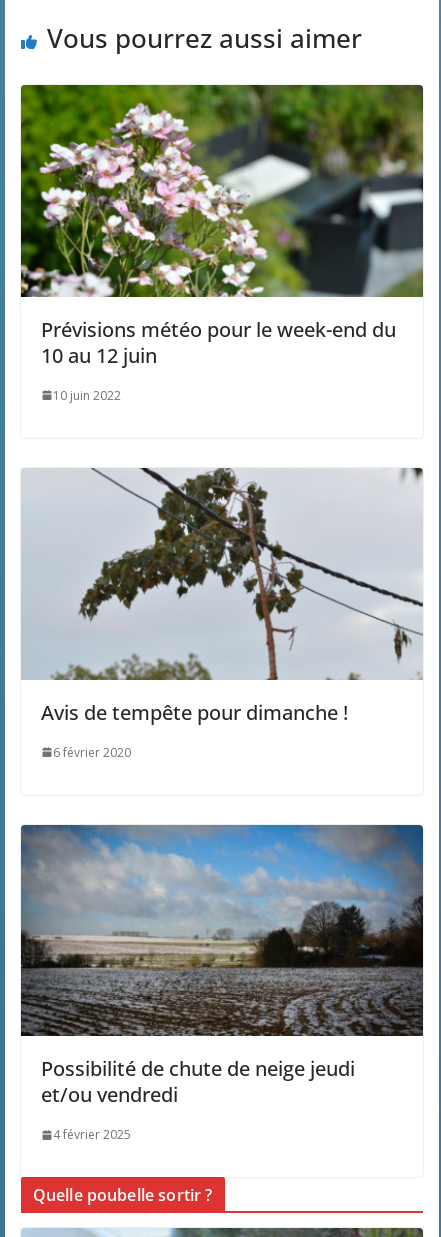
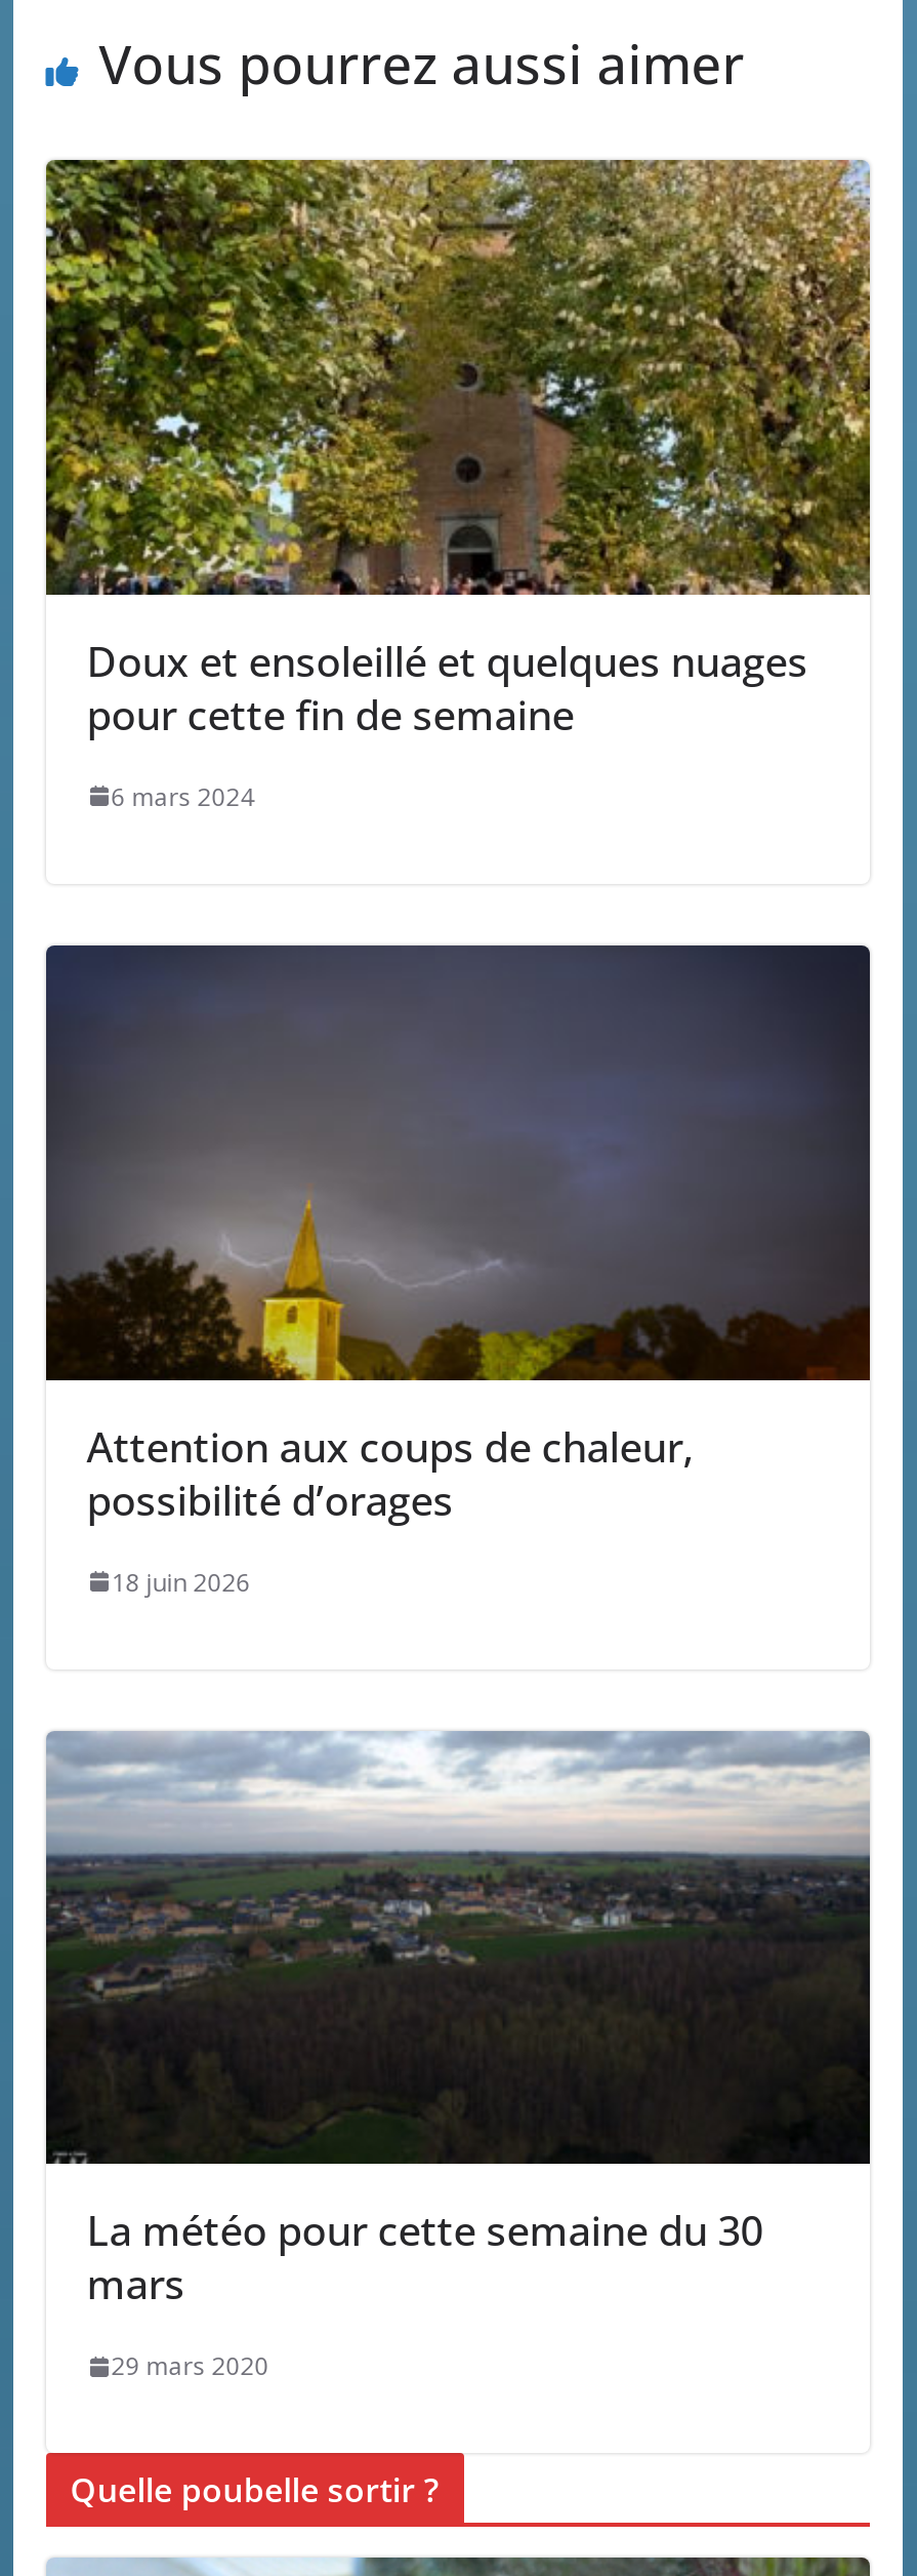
[20,84,424,369] [image] | Prévisions météo pour le week-end du | 10 au 12 juin -> [44,158,872,742] [image] | Doux et ensoleillé et quelques nuages | pour cette fin de semaine
[53,387,121,404] 10 juin 2022 -> [111,779,255,814] 6 mars 2024
[21,468,423,725] [image] | Avis de tempête pour dimanche ! -> [44,943,872,1527] [image] | Attention aux coups de chaleur, | possibilité d’orages
[53,743,131,760] 6 février 2020 -> [111,1564,250,1599] 18 juin 2026
[21,825,424,1108] [image] | Possibilité de chute de neige jeudi | et/ou vendredi -> [46,1731,868,2312] [image] | La météo pour cette semaine du 30 | mars
[53,1126,131,1143] 4 février 2025 -> [111,2349,269,2383] 29 mars 2020

